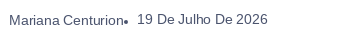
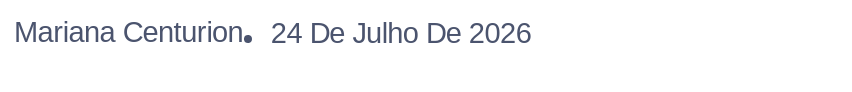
[9,11,268,27] Mariana Centurion 19 De Julho De 2026 -> [14,16,531,49] Mariana Centurion 24 De Julho De 2026

